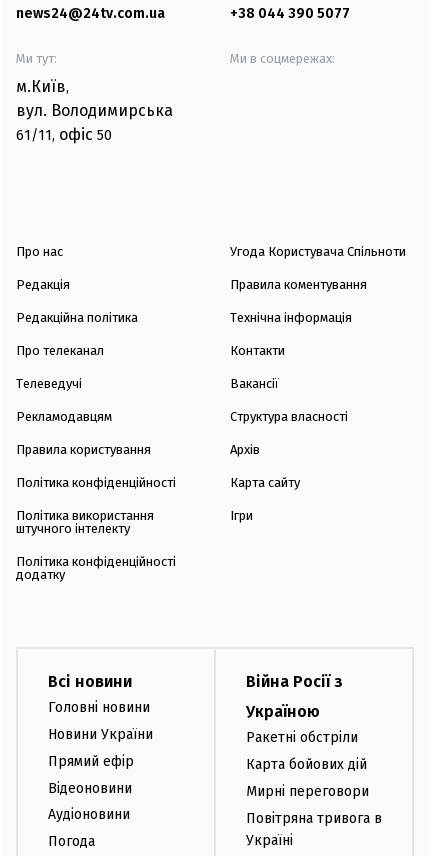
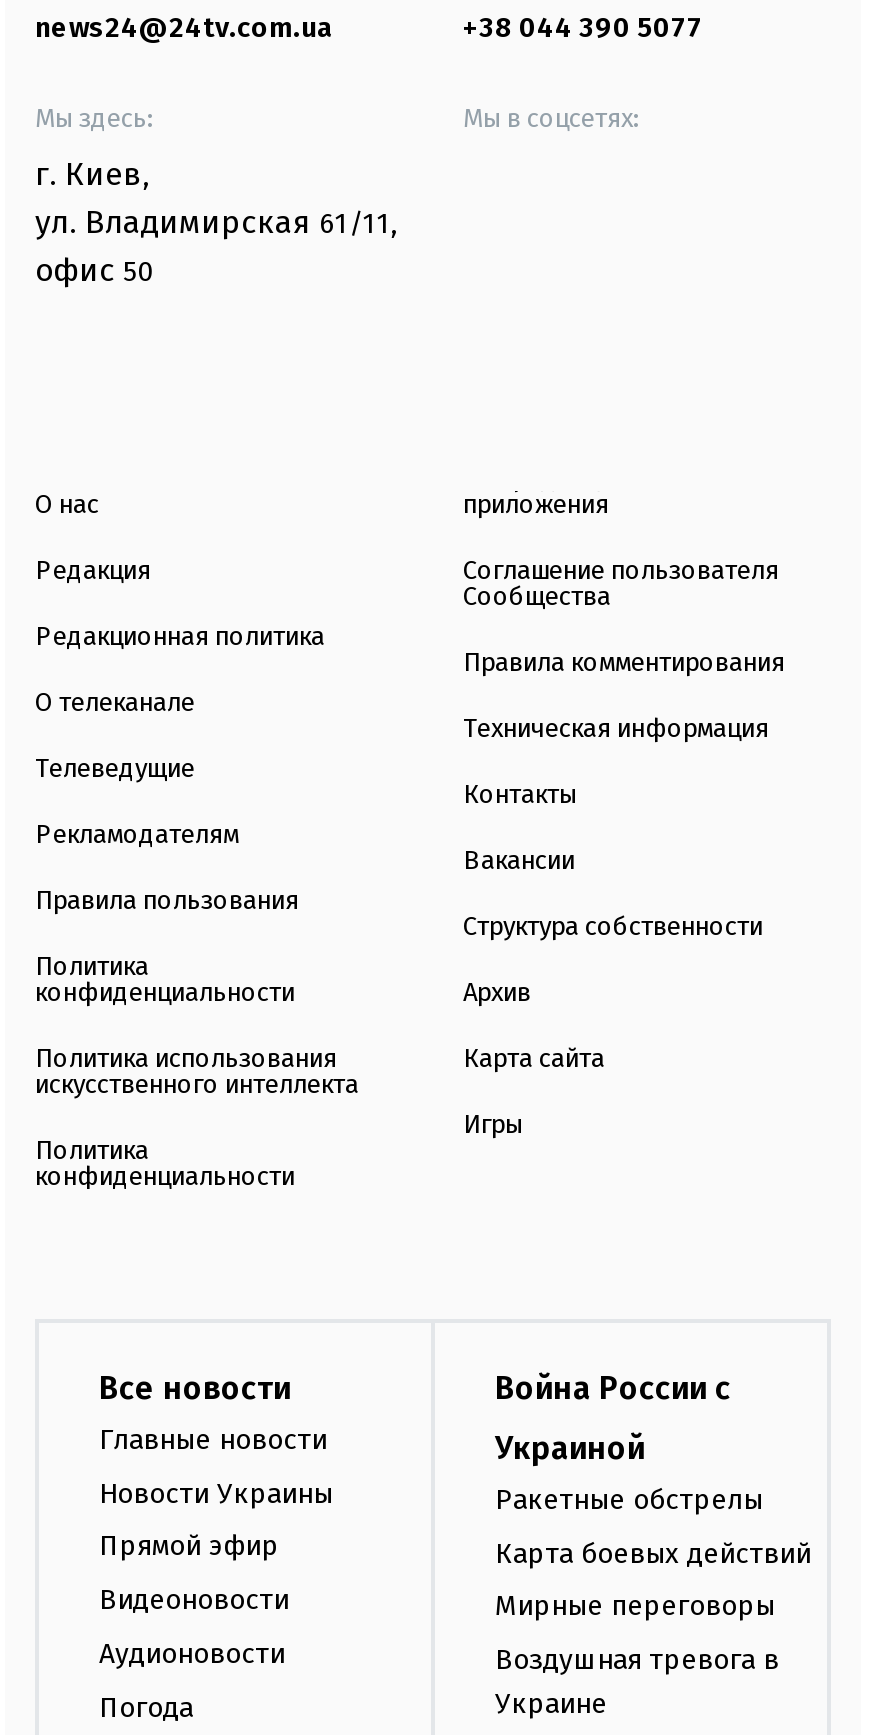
[16,51,173,144] Ми тут: | м.Київ, | вул. Володимирська | 61/11, офіс 50 -> [35,102,397,288] Мы здесь: | г. Киев, | ул. Владимирская 61/11, | офис 50
[230,51,335,66] Ми в соцмережах: -> [463,102,639,132] Мы в соцсетях:
[16,244,176,582] Про нас | Редакція | Редакційна політика | Про телеканал | Телеведучі | Рекламодавцям | Правила користування | Політика конфіденційності | Політика використання | штучного інтелекту | Політика конфіденційності | додатку -> [35,488,359,1190] О нас | Редакция | Редакционная политика | О телеканале | Телеведущие | Рекламодателям | Правила пользования | Политика | конфиденциальности | Политика использования | искусственного интеллекта | Политика | конфиденциальности
[230,244,406,523] Угода Користувача Спільноти | Правила коментування | Технічна інформація | Контакти | Вакансії | Структура власності | Архів | Карта сайту | Ігри -> [463,488,785,1138] приложения | Соглашение пользователя | Сообщества | Правила комментирования | Техническая информация | Контакты | Вакансии | Структура собственности | Архив | Карта сайта | Игры
[48,672,153,823] Всі новини | Головні новини | Новини України | Прямий ефір | Відеоновини | Аудіоновини -> [99,1368,333,1671] Все новости | Главные новости | Новости Украины | Прямой эфир | Видеоновости | Аудионовости
[246,672,343,691] Війна Росії з -> [495,1368,731,1406] Война России с
[246,702,358,746] Україною | Ракетні обстріли -> [495,1428,763,1516] Украиной | Ракетные обстрелы
[246,756,367,773] Карта бойових дій -> [495,1536,811,1570] Карта боевых действий
[246,783,369,800] Мирні переговори -> [495,1589,775,1623] Мирные переговоры
[246,809,382,848] Повітряна тривога в | Україні -> [495,1643,779,1721] Воздушная тревога в | Украине

